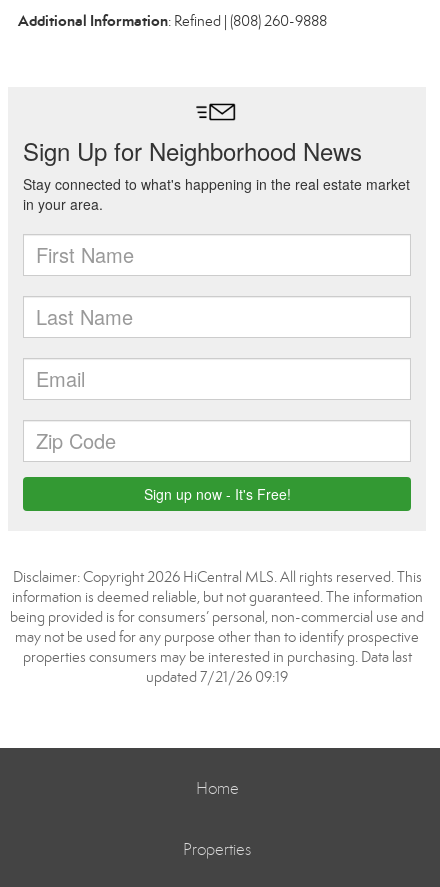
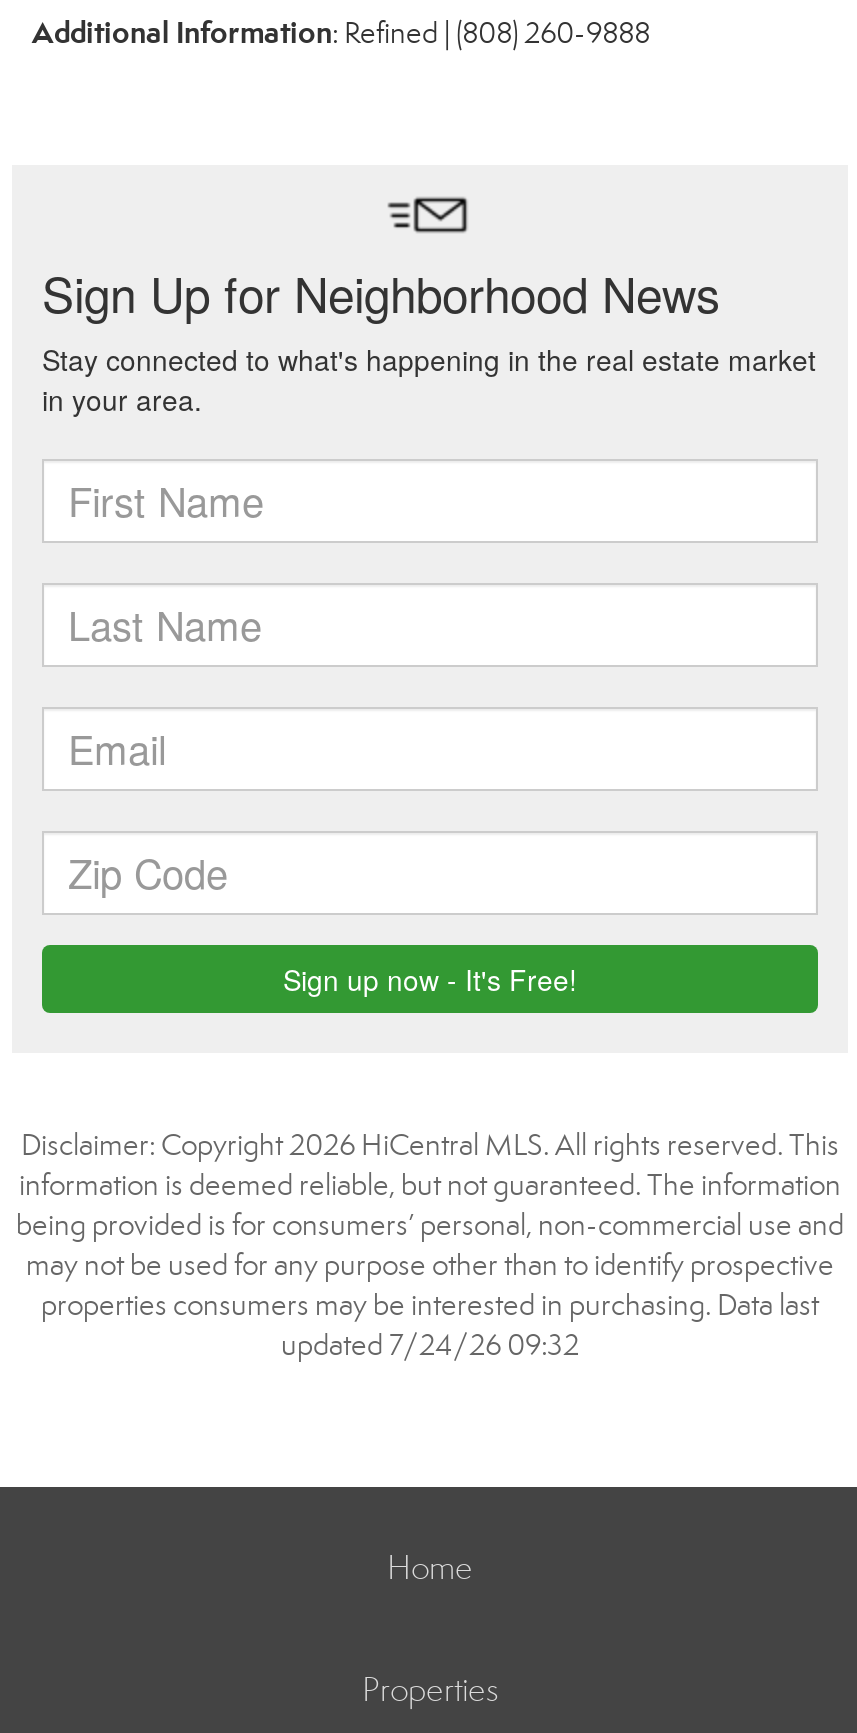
[146,668,288,686] updated 7/21/26 09:19 -> [281,1327,579,1363] updated 7/24/26 09:32

